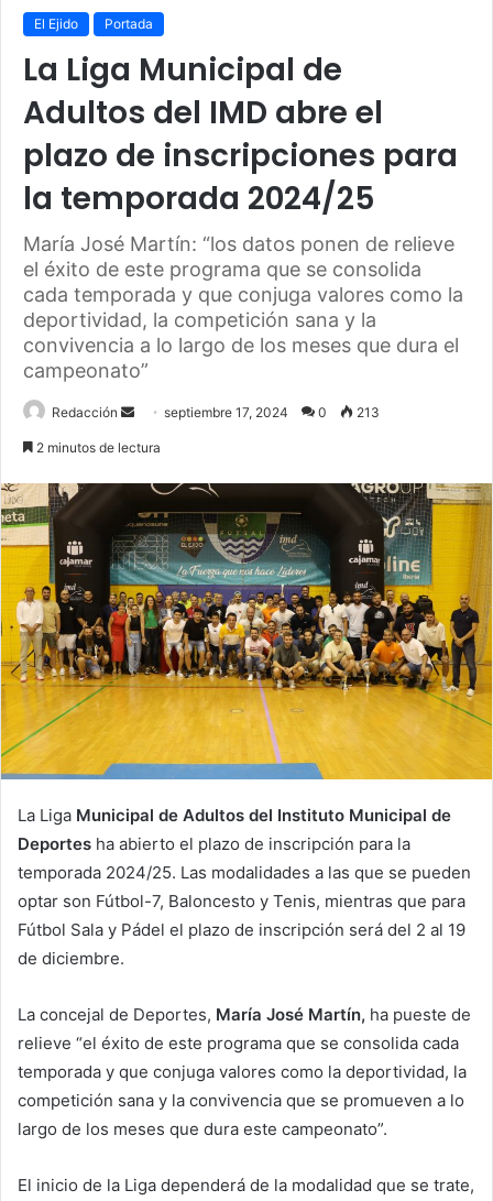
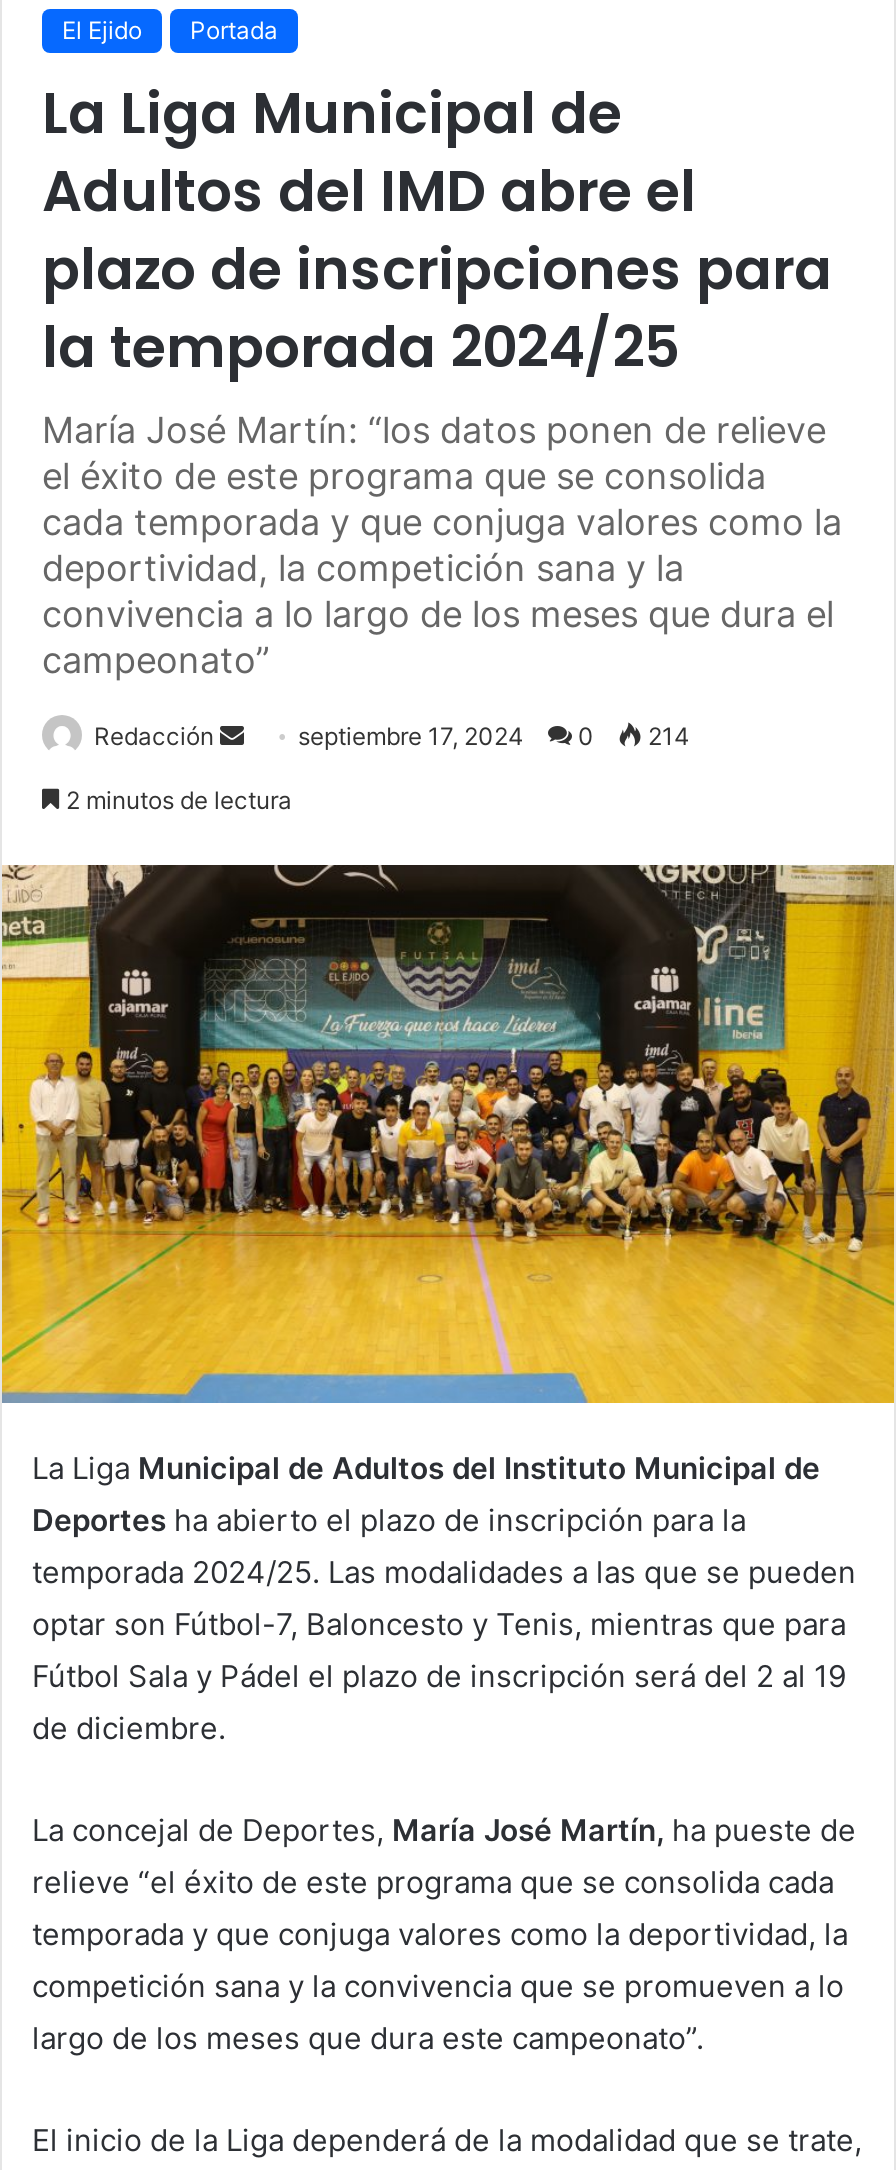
[353,404,380,421] 213 -> [642,722,690,752] 214

